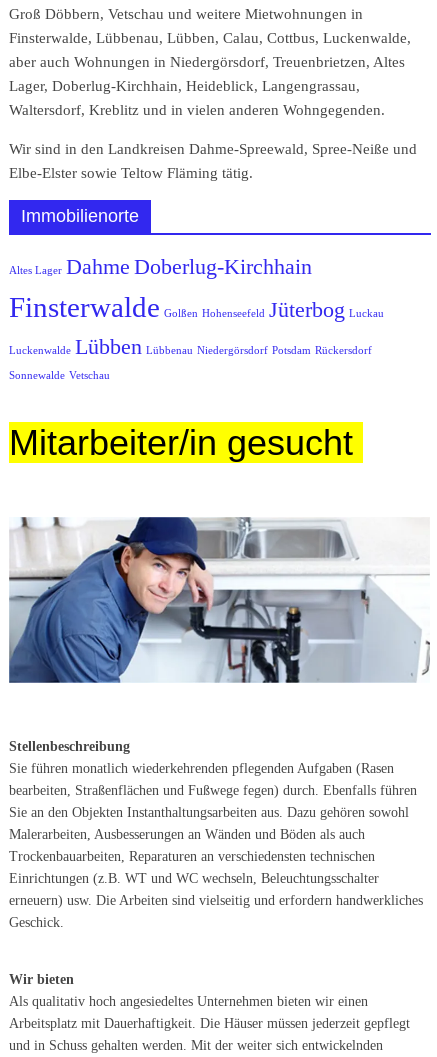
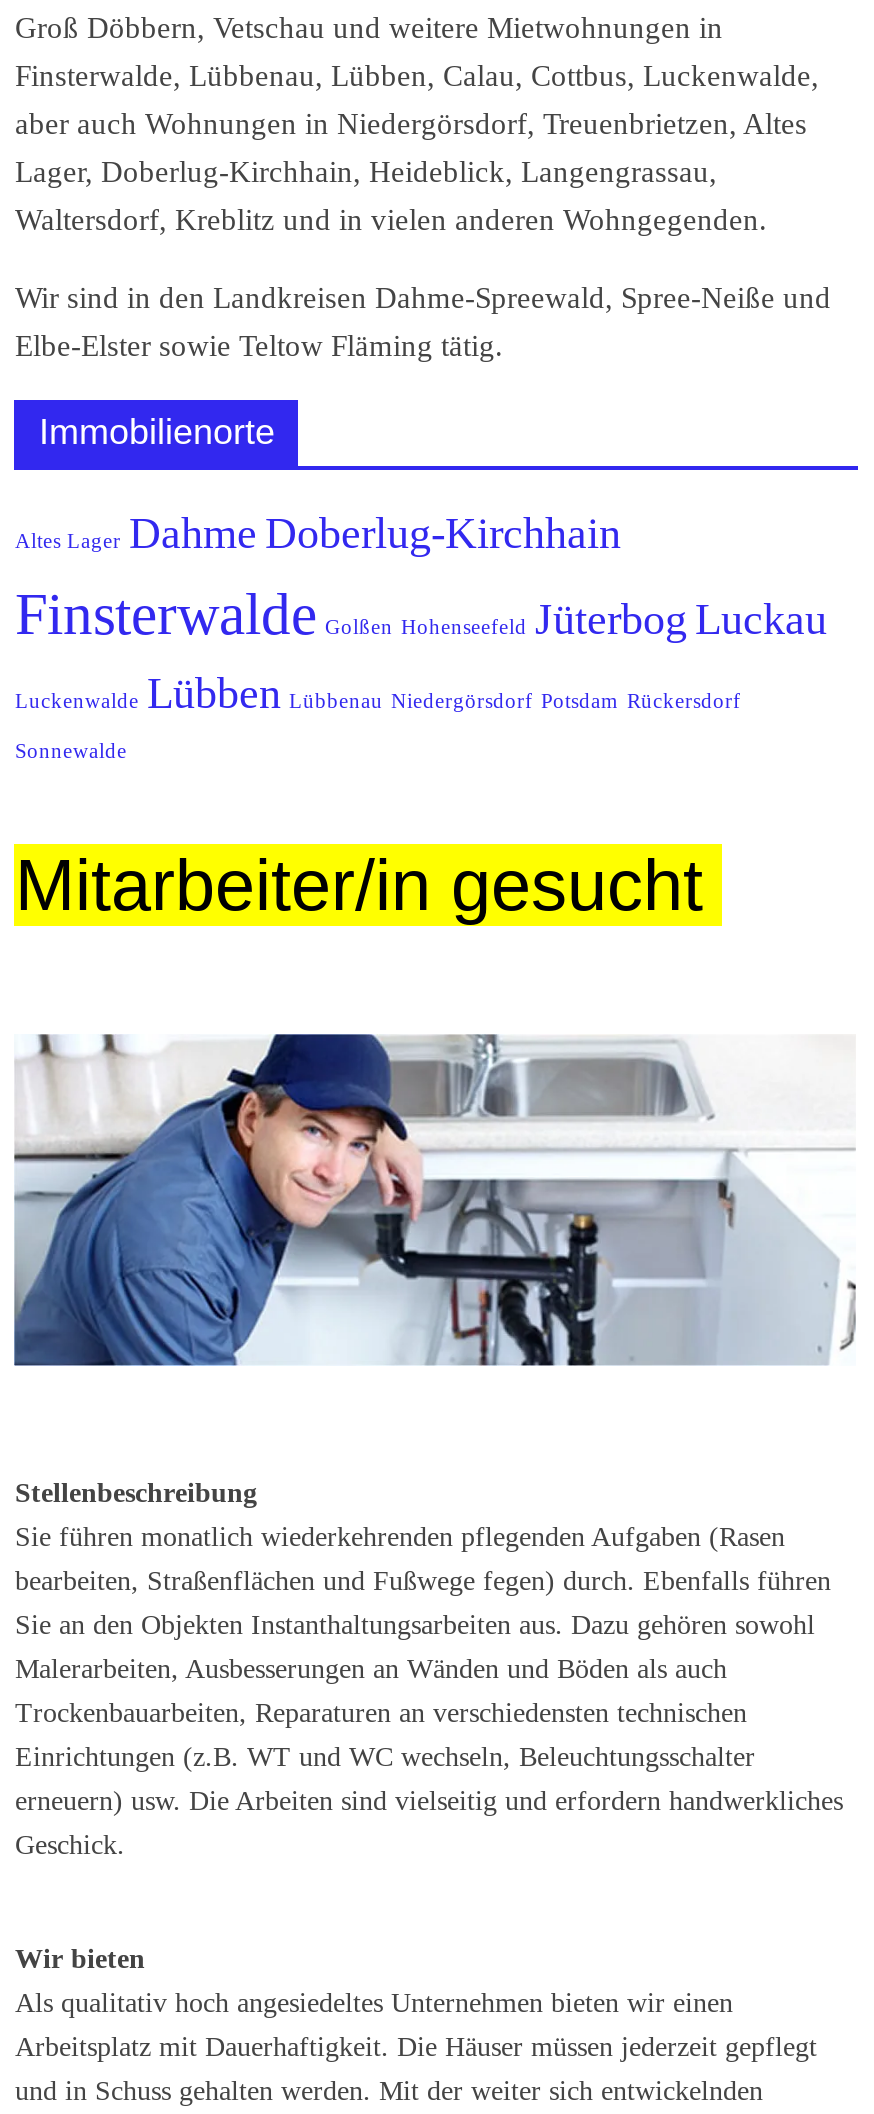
[9,370,110,381] Sonnewalde Vetschau -> [15,740,127,762] Sonnewalde

